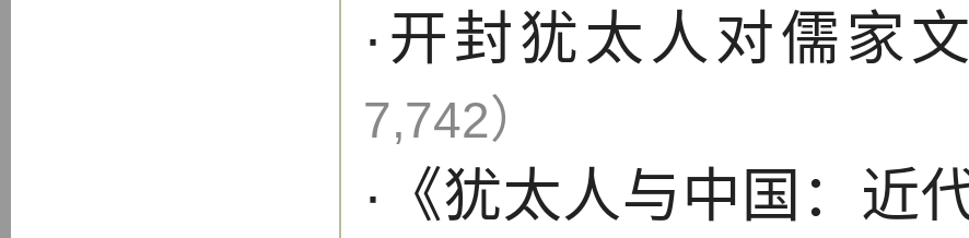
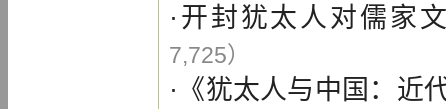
[363,92,540,148] 7,742） -> [169,42,250,68] 7,725）

